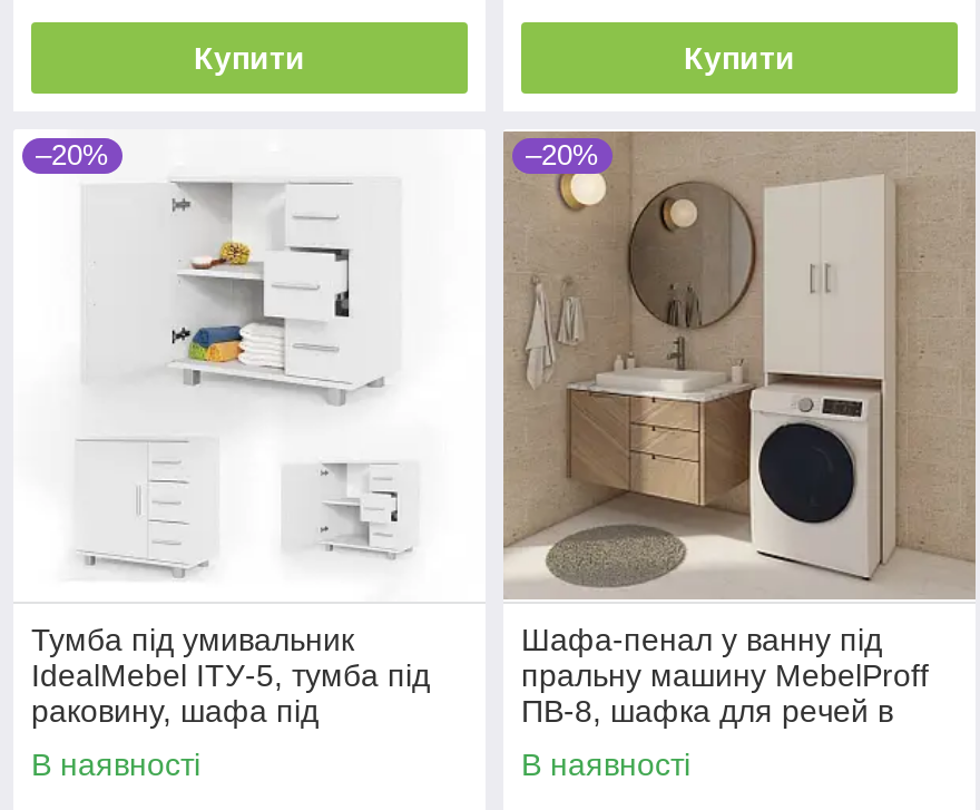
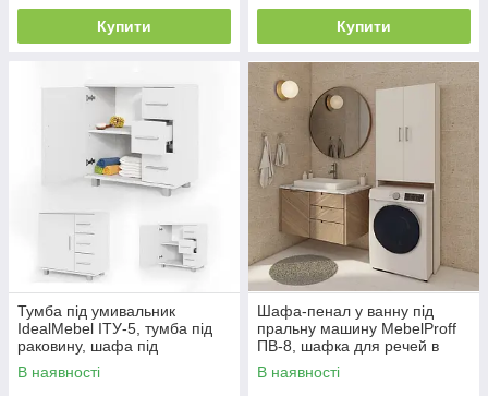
[36,139,109,172] –20% -> none
[526,139,599,172] –20% -> none

